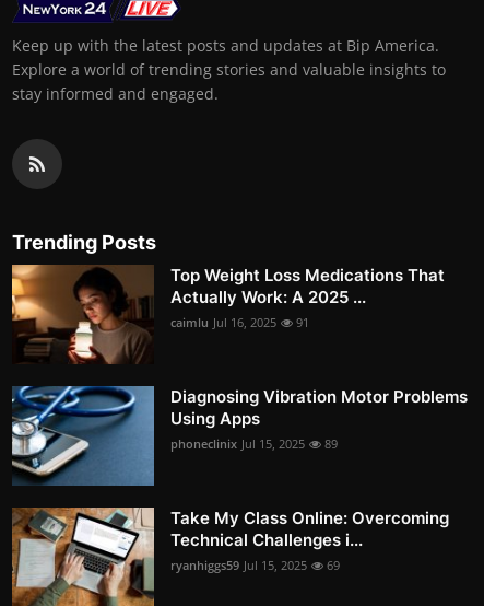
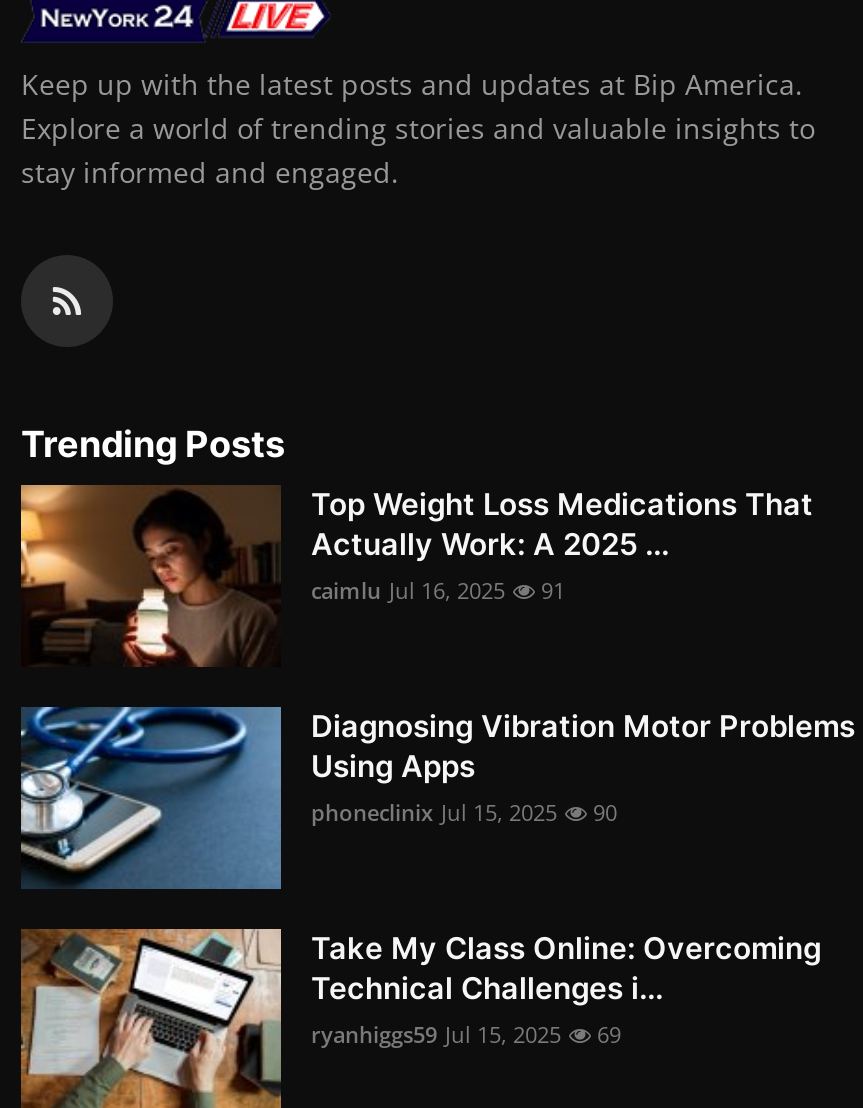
[170,436,338,452] phoneclinix Jul 15, 2025 89 -> [311,797,617,827] phoneclinix Jul 15, 2025 90

